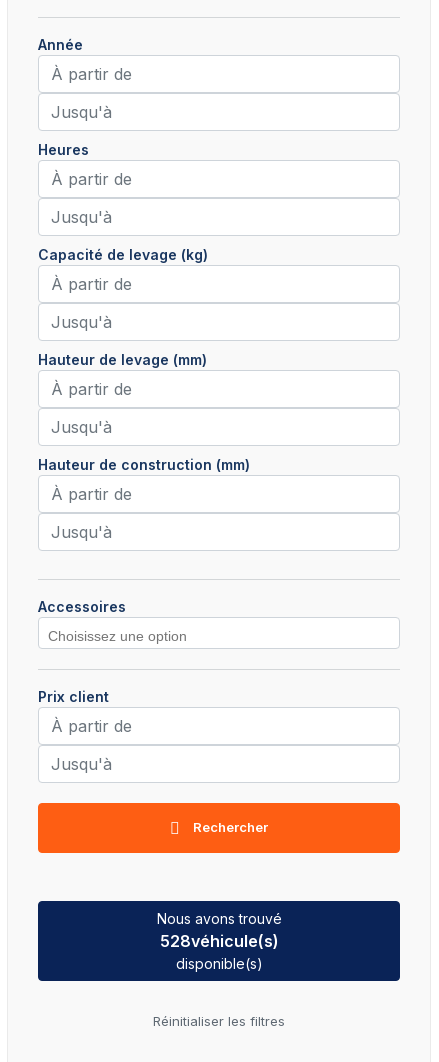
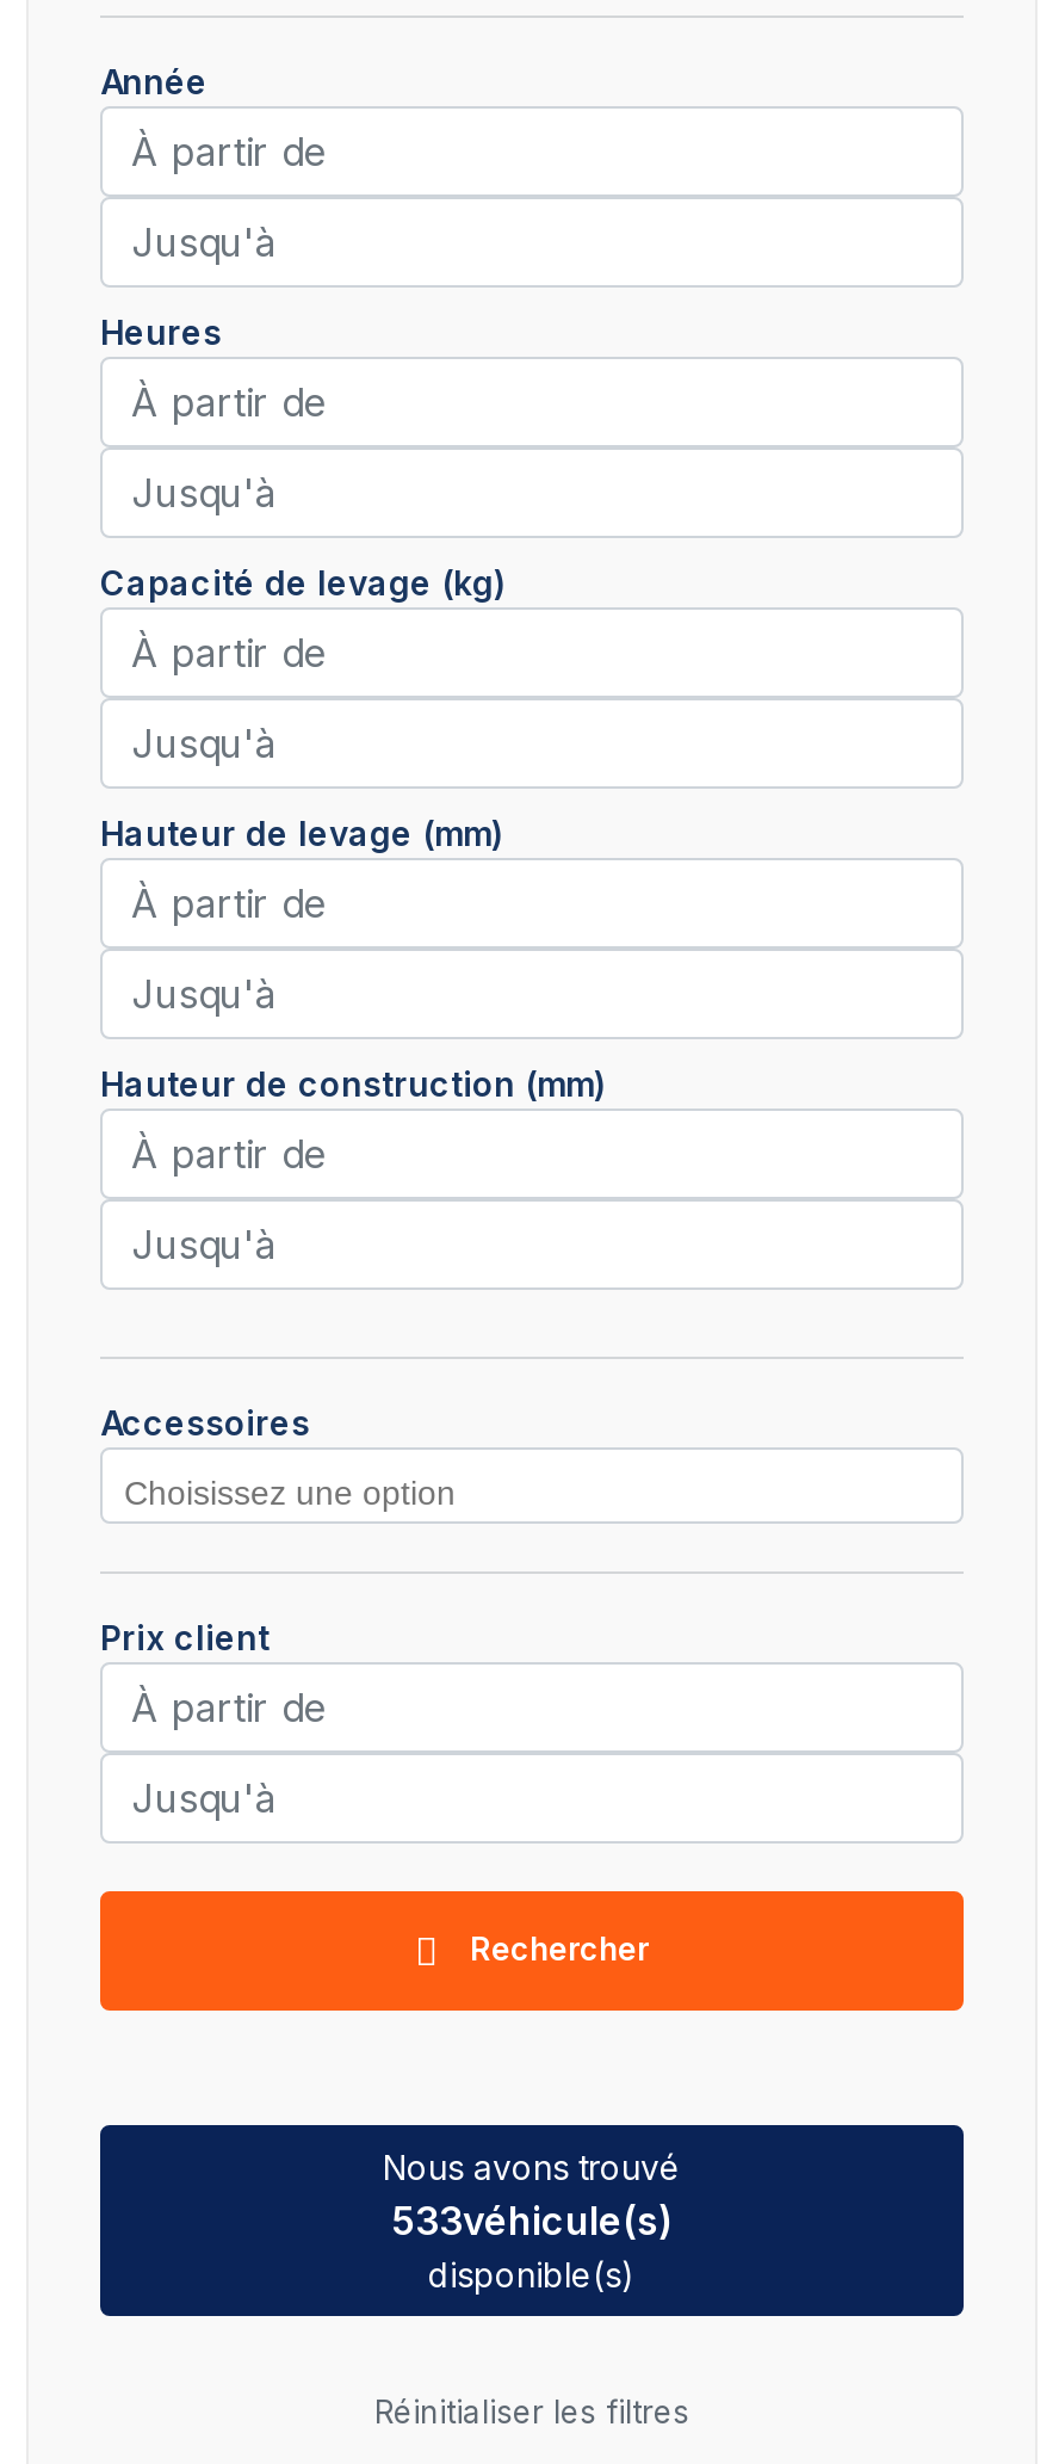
[159,931,278,951] 528véhicule(s) -> [391,2197,673,2244] 533véhicule(s)

